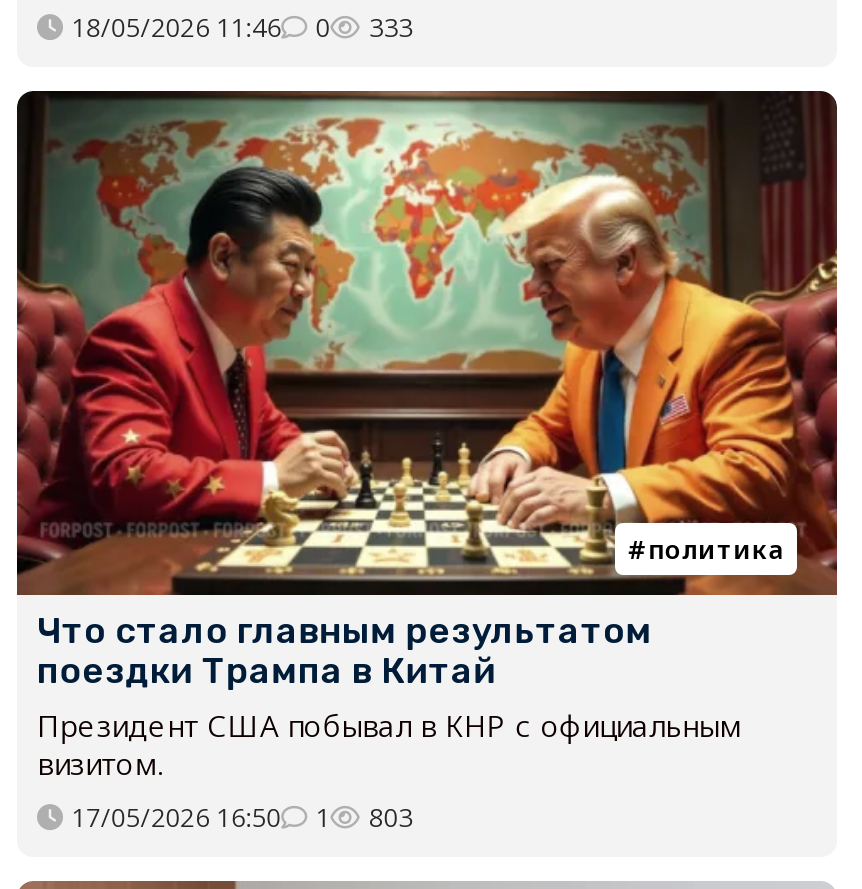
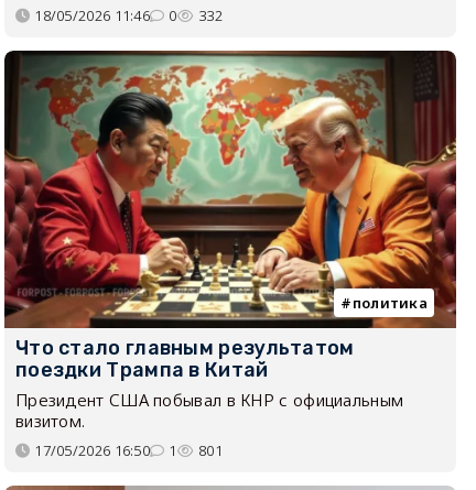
[72,9,413,45] 18/05/2026 11:46 0 333 -> [34,6,222,26] 18/05/2026 11:46 0 332
[72,799,413,835] 17/05/2026 16:50 1 803 -> [34,441,222,460] 17/05/2026 16:50 1 801

